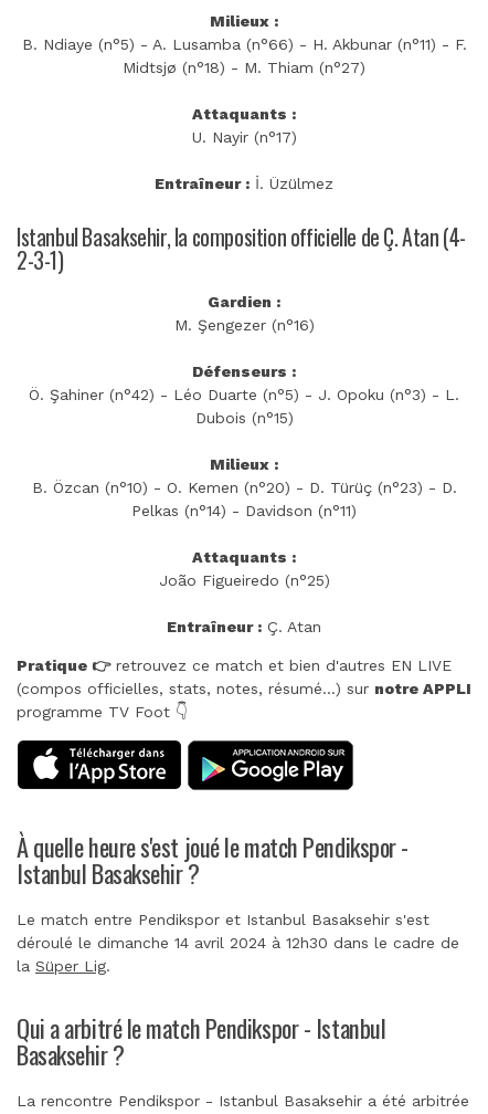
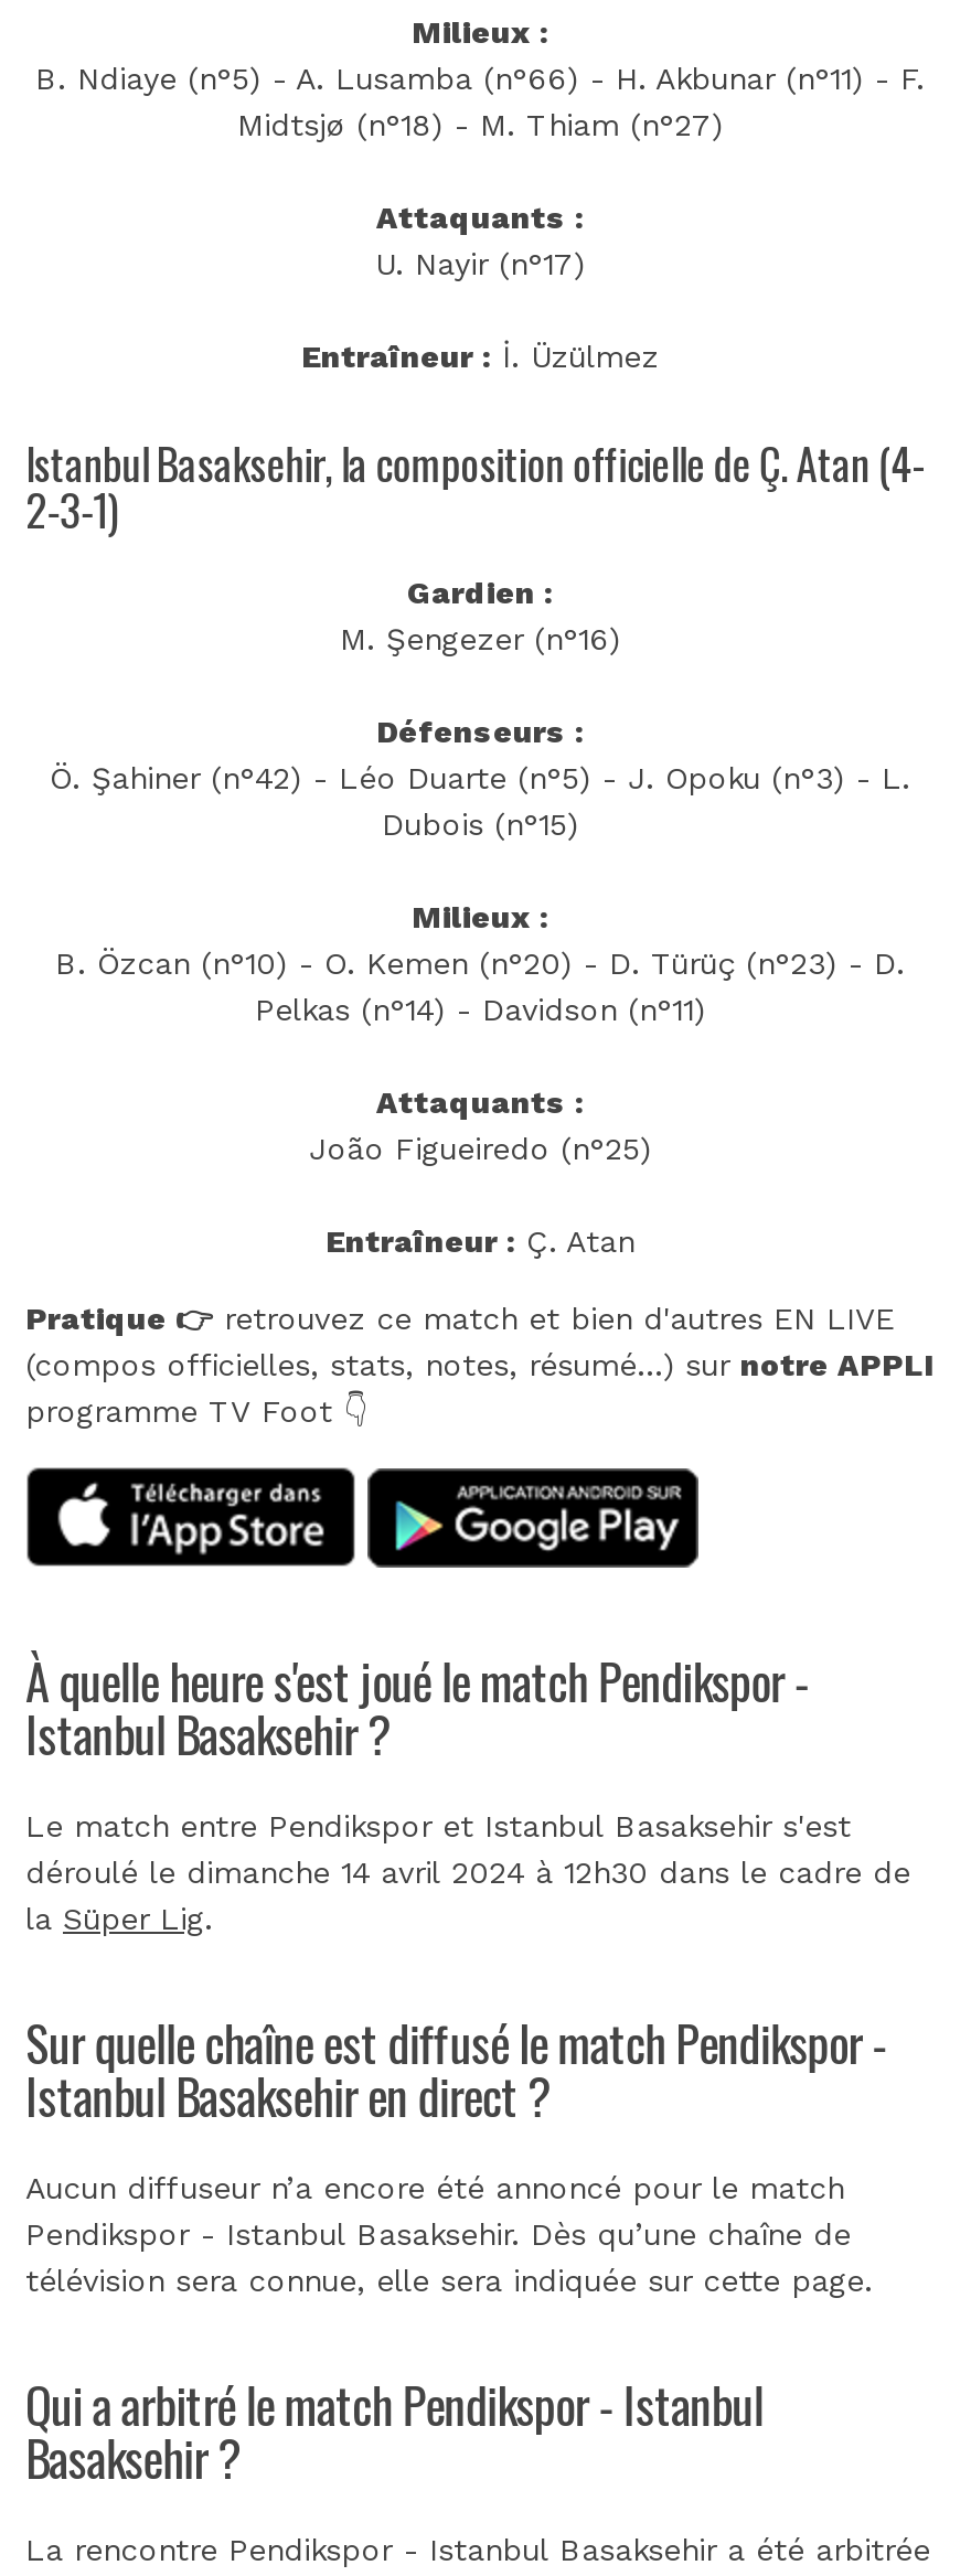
none -> [25,2005,886,2298] Sur quelle chaîne est diffusé le match Pendikspor - | Istanbul Basaksehir en direct ? | Aucun diffuseur n’a encore été annoncé pour le match | Pendikspor - Istanbul Basaksehir. Dès qu’une chaîne de | télévision sera connue, elle sera indiquée sur cette page.

